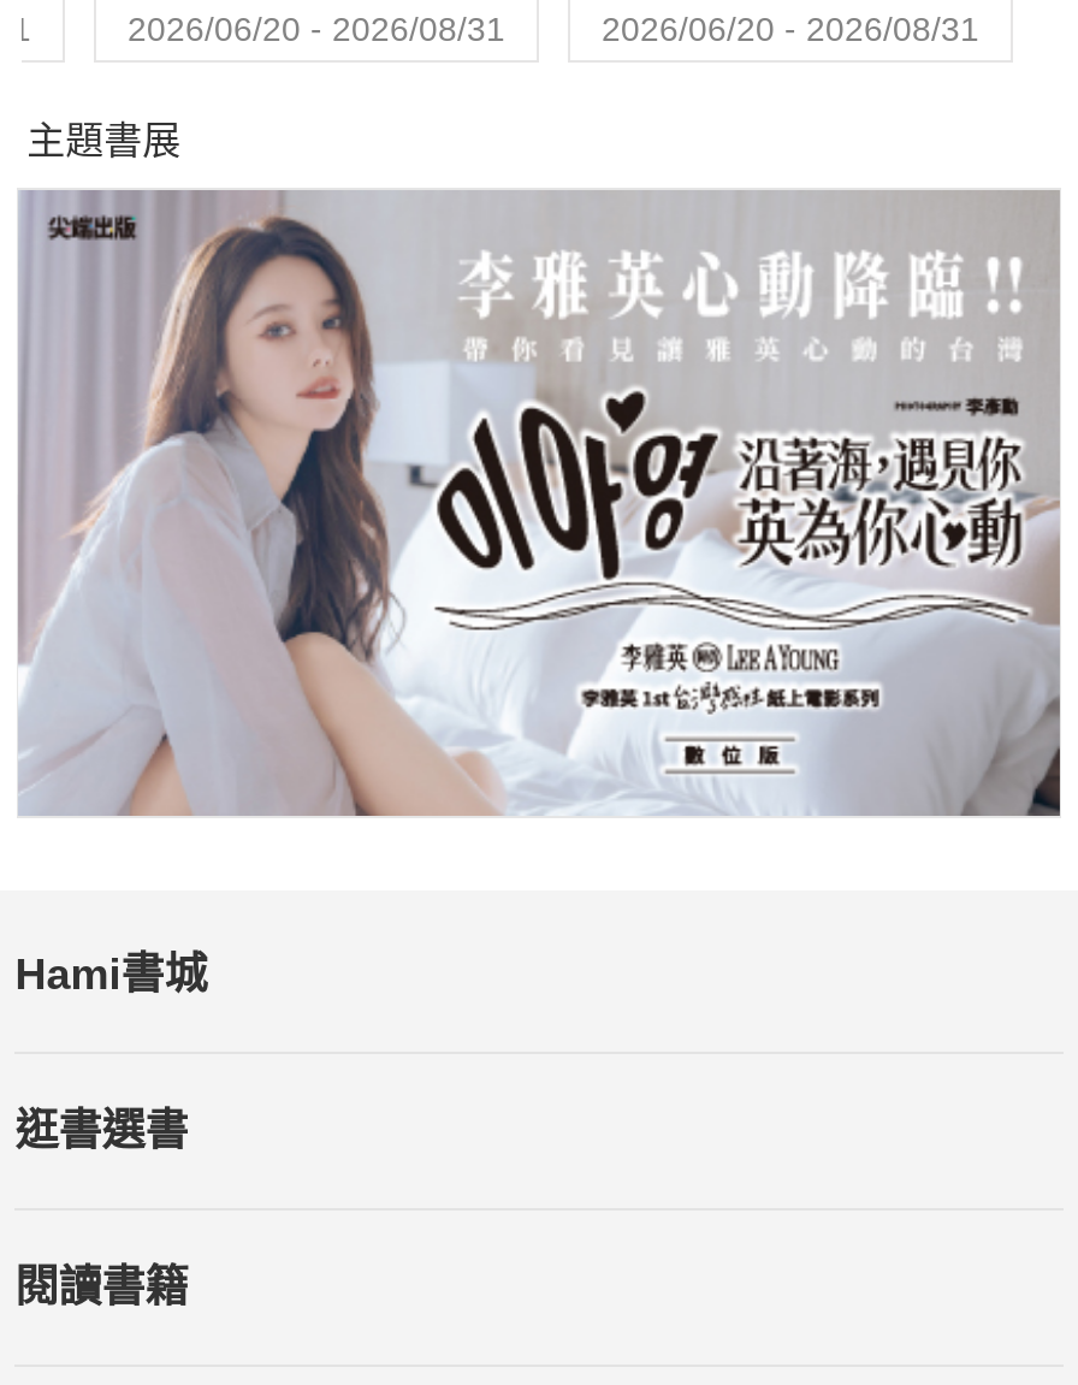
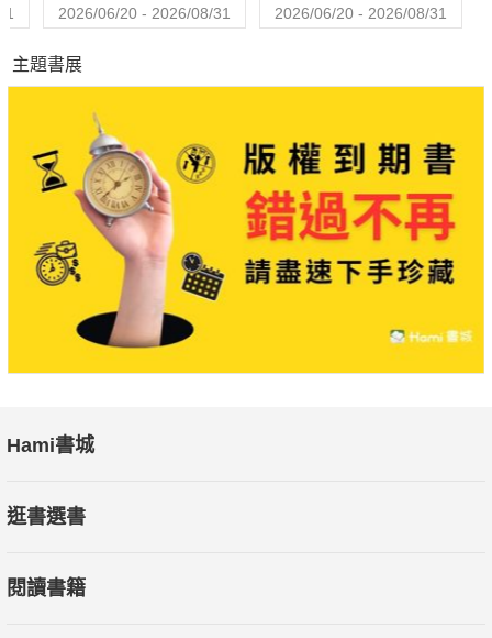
[17,188,1064,818] [image] -> [7,86,485,374] [image]

